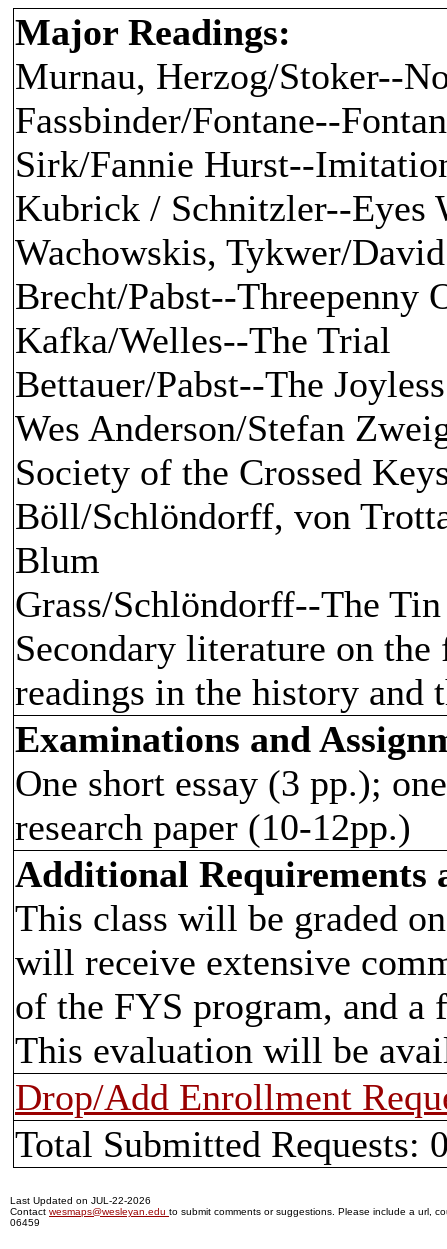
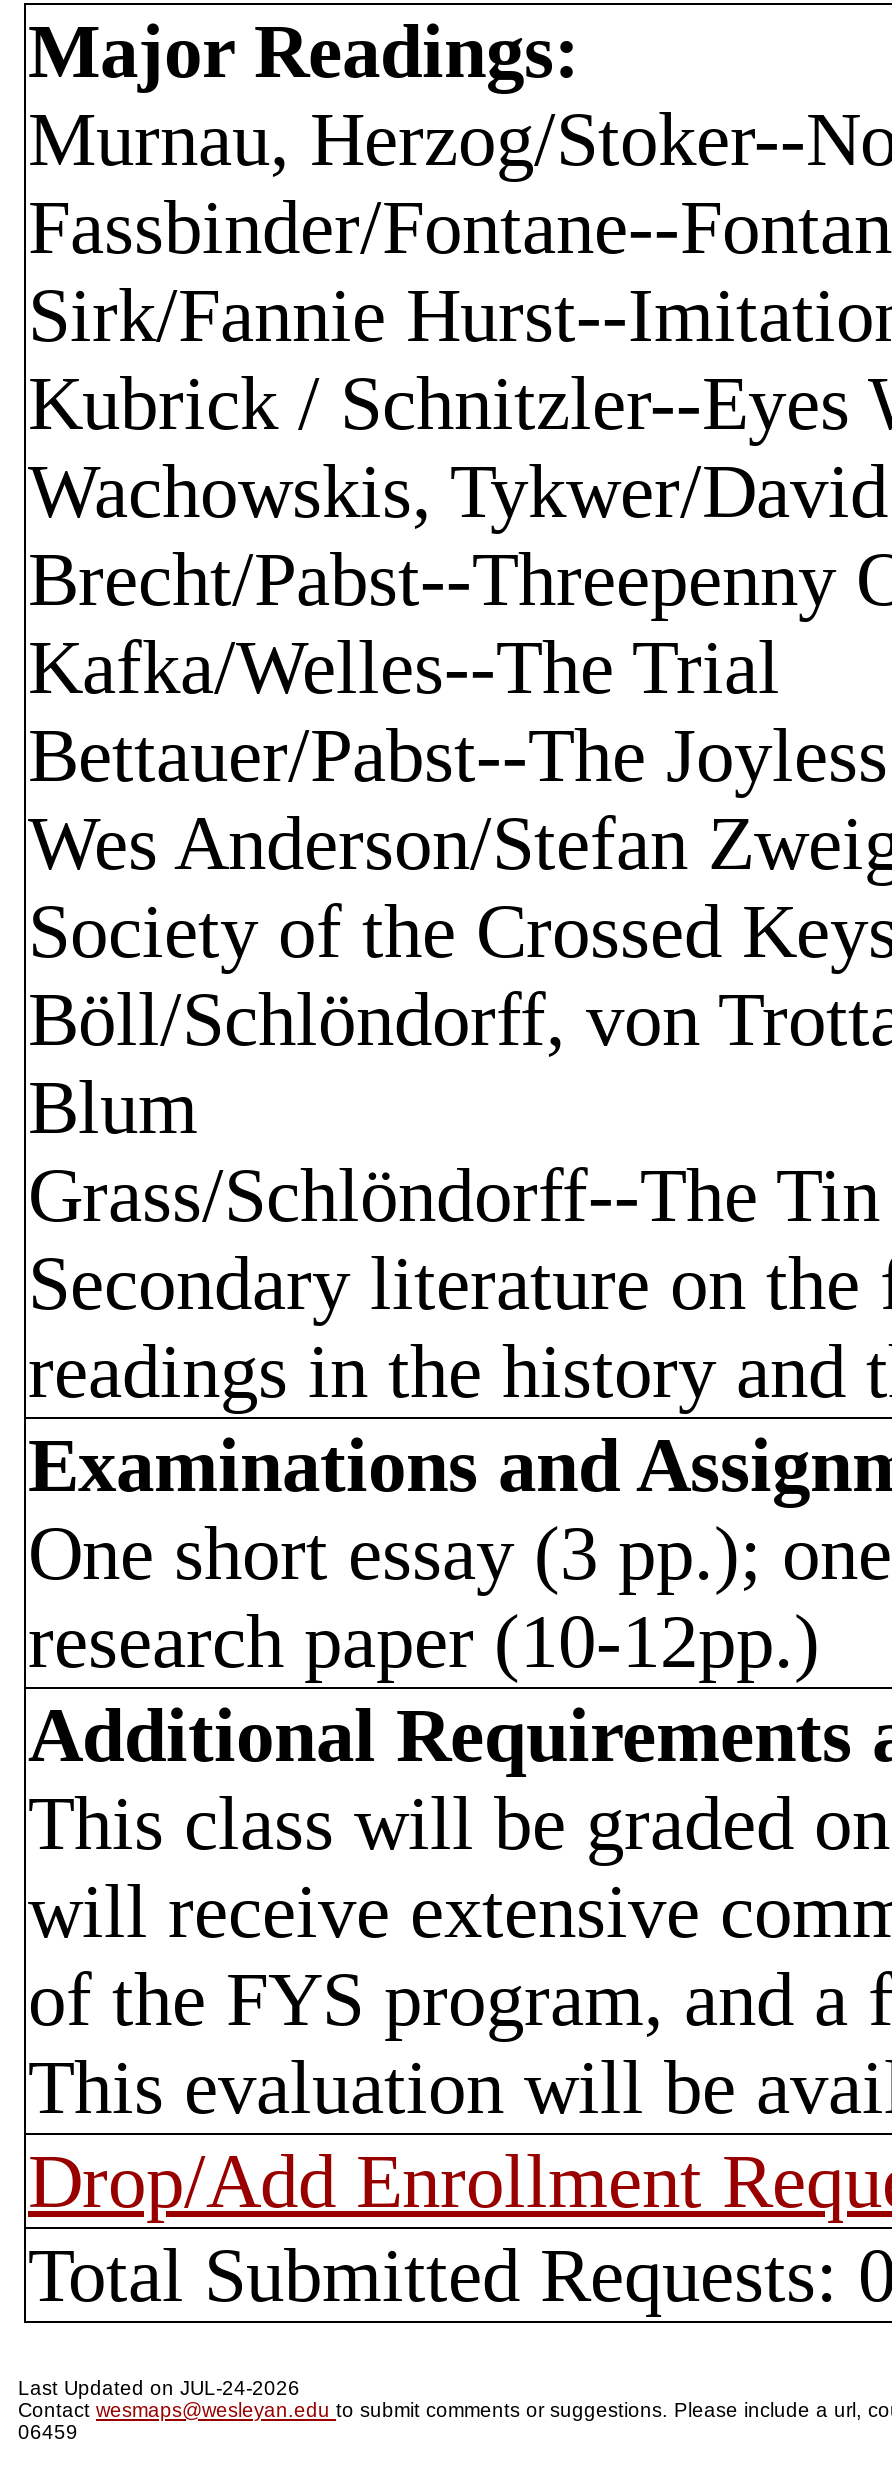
[10,1195,151,1206] Last Updated on JUL-22-2026 -> [18,2377,300,2399] Last Updated on JUL-24-2026

